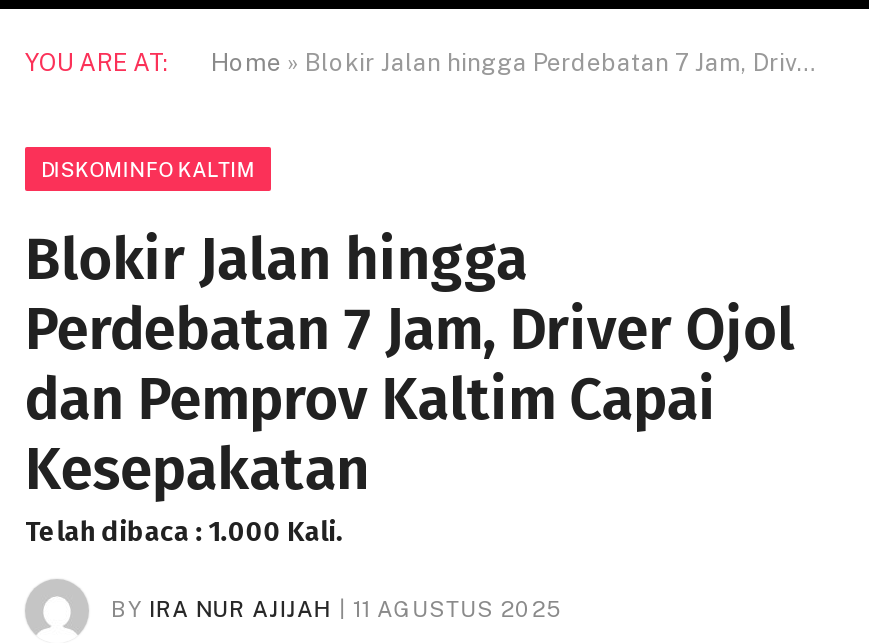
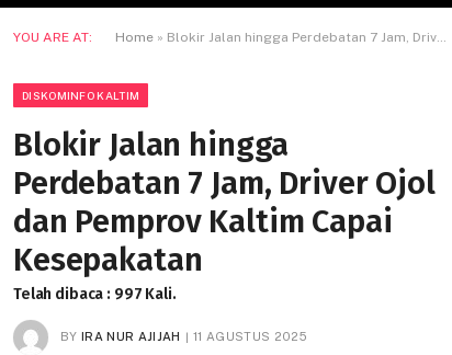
[25,515,343,549] Telah dibaca : 1.000 Kali. -> [13,285,176,304] Telah dibaca : 997 Kali.

